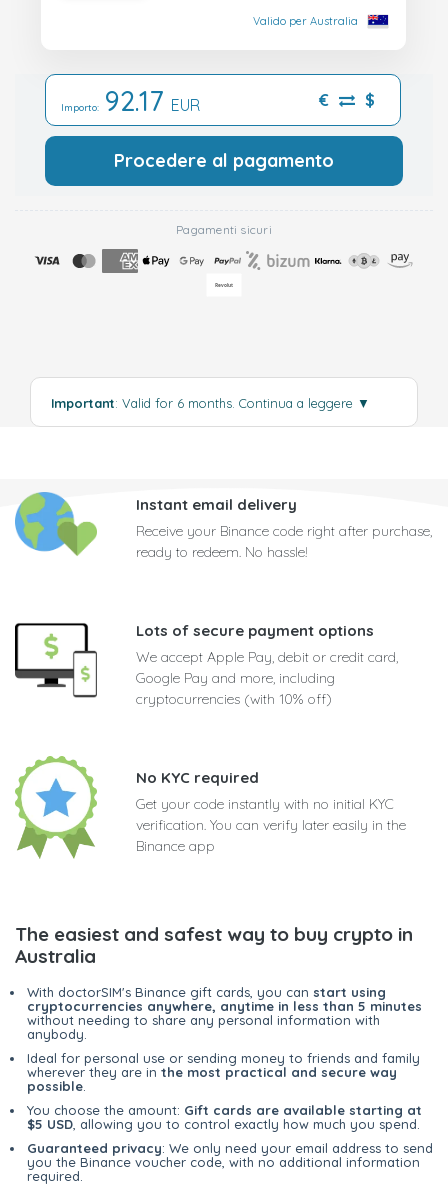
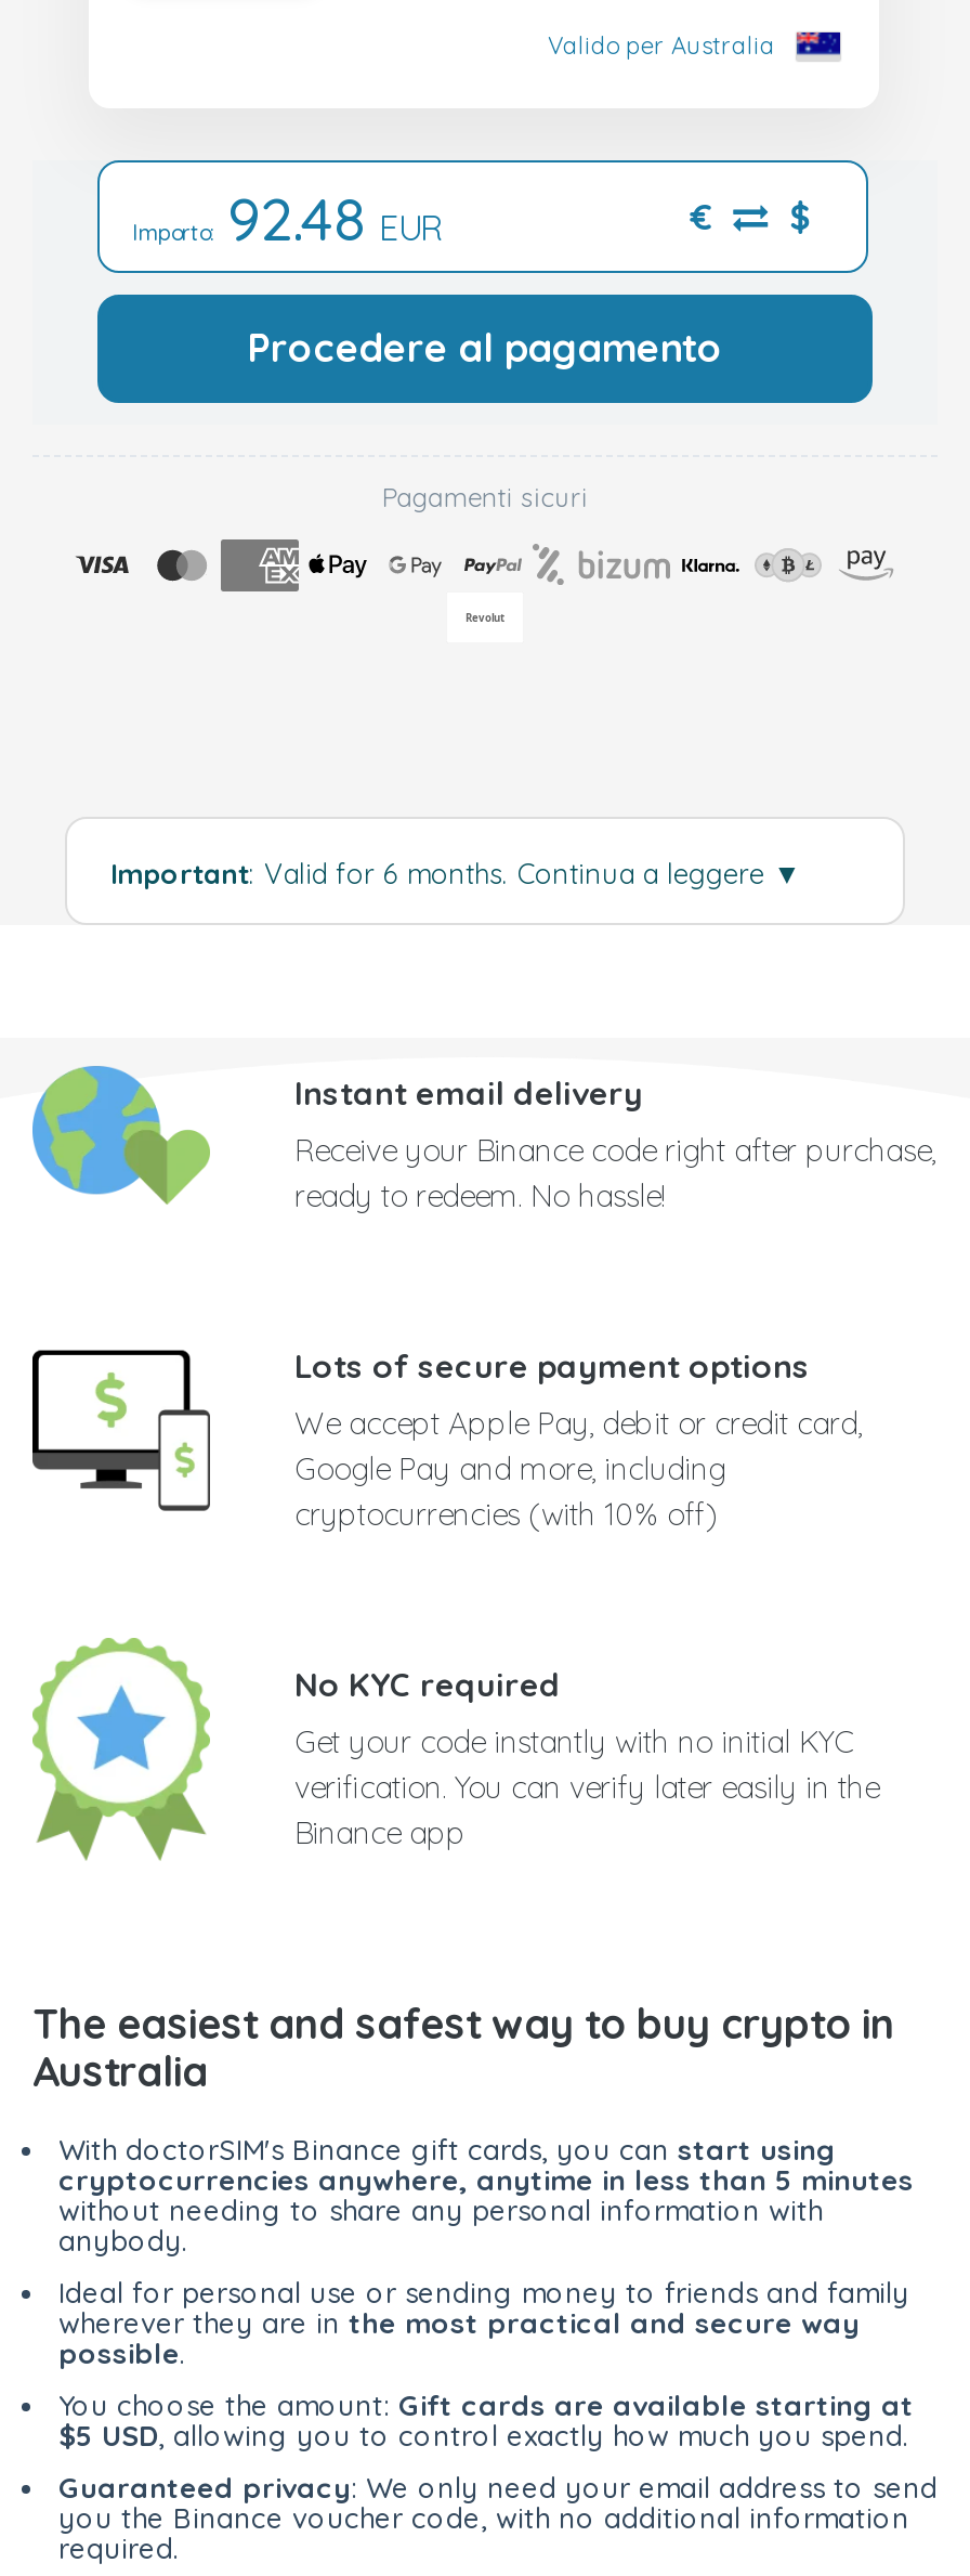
[61,84,200,118] Importo: 92.17 EUR -> [132,182,442,255] Importo: 92.48 EUR

